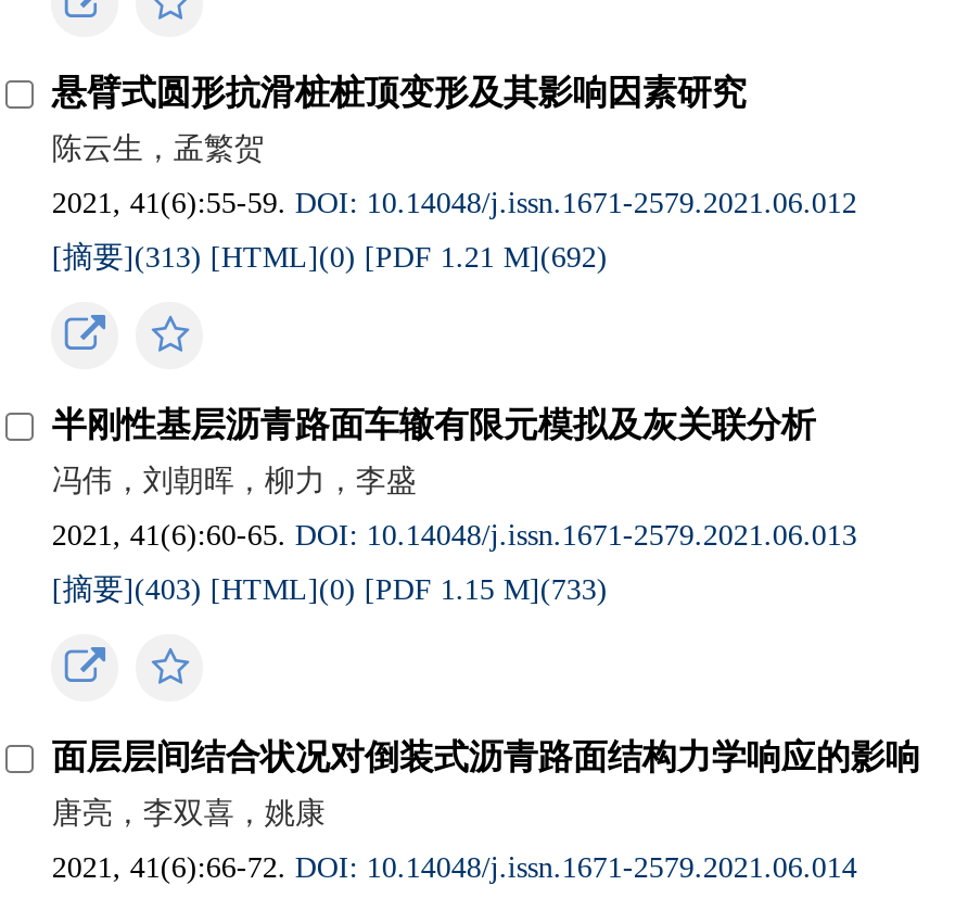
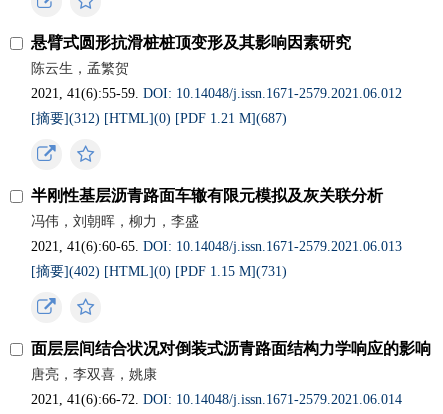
[52,241,608,274] [摘要](313) [HTML](0) [PDF 1.21 M](692) -> [31,111,287,126] [摘要](312) [HTML](0) [PDF 1.21 M](687)
[52,573,608,606] [摘要](403) [HTML](0) [PDF 1.15 M](733) -> [31,264,287,279] [摘要](402) [HTML](0) [PDF 1.15 M](731)

